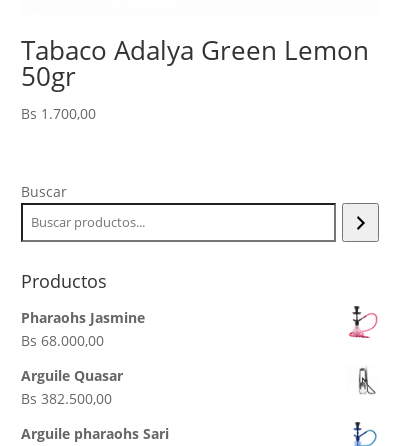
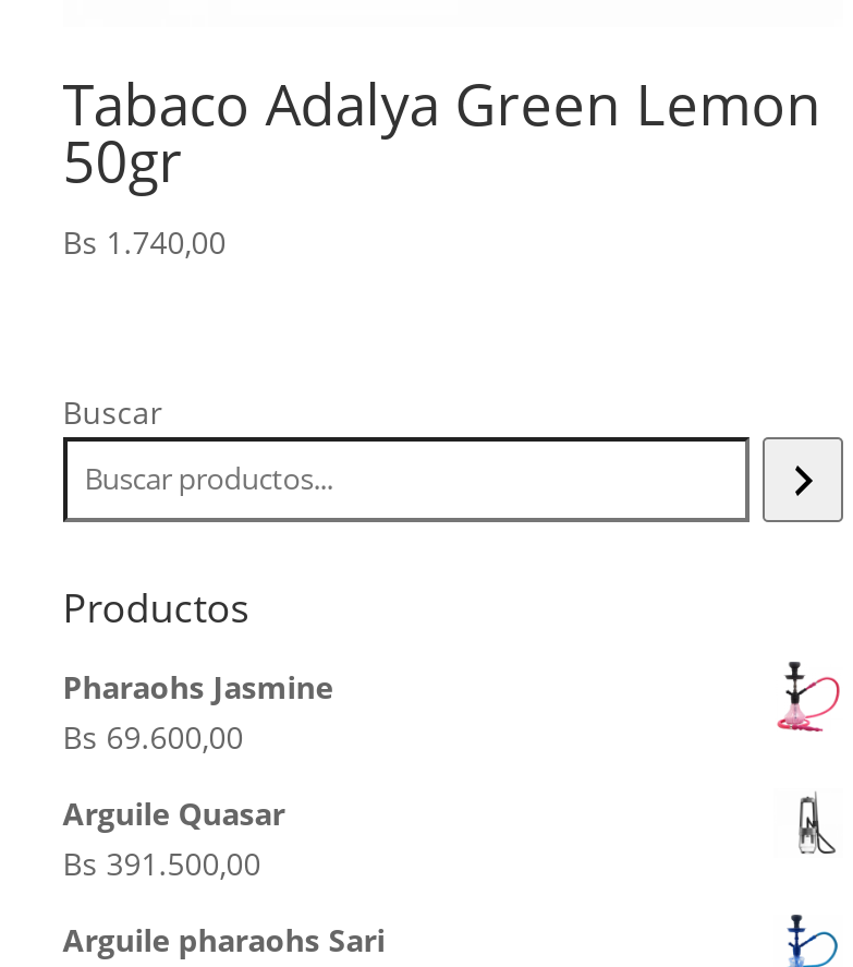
[21,104,96,123] Bs 1.700,00 -> [63,221,226,263] Bs 1.740,00
[21,331,104,350] Bs 68.000,00 -> [63,717,244,758] Bs 69.600,00
[21,389,112,408] Bs 382.500,00 -> [63,843,261,885] Bs 391.500,00

